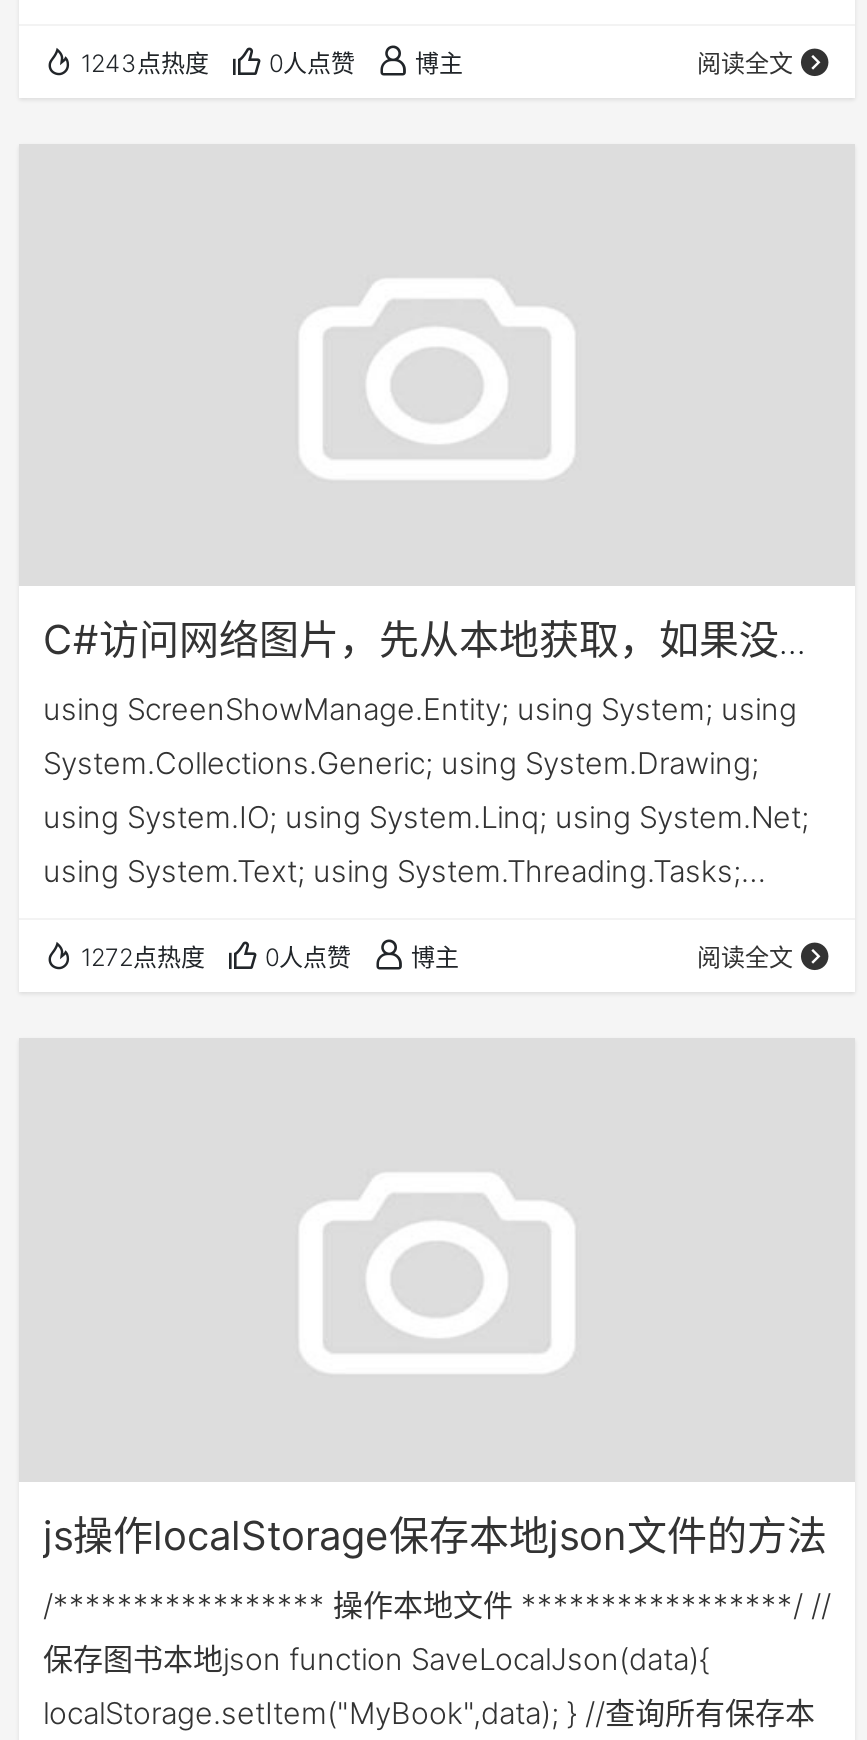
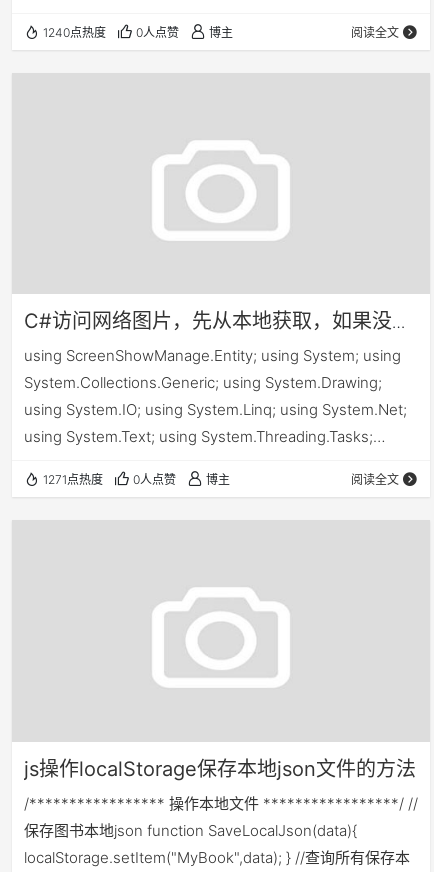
[81,47,463,77] 1243点热度 0人点赞 博主 -> [43,24,233,39] 1240点热度 0人点赞 博主
[81,942,459,972] 1272点热度 0人点赞 博主 -> [43,472,230,487] 1271点热度 0人点赞 博主

